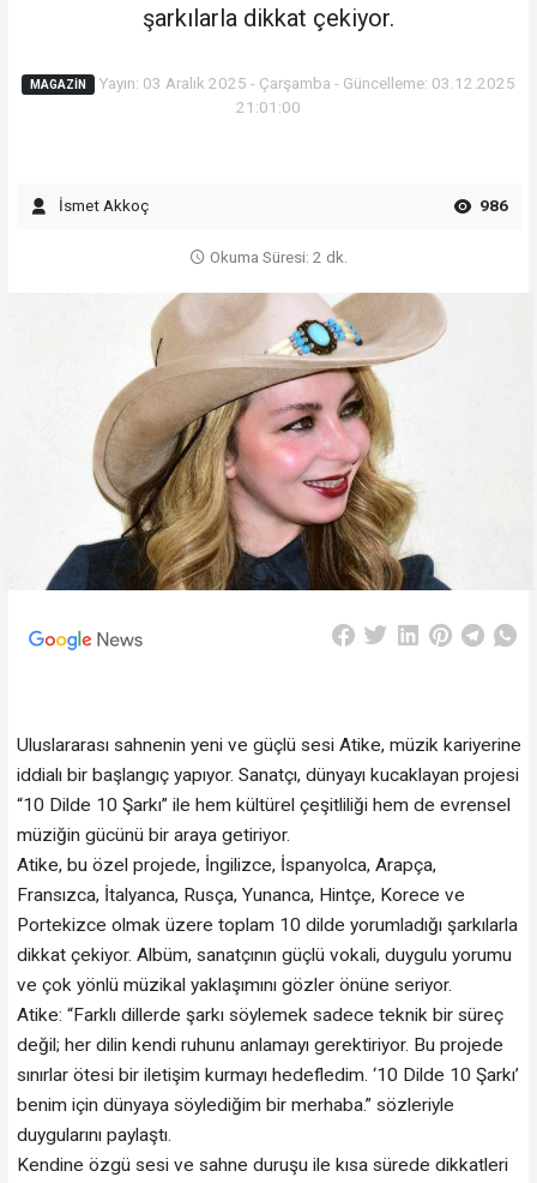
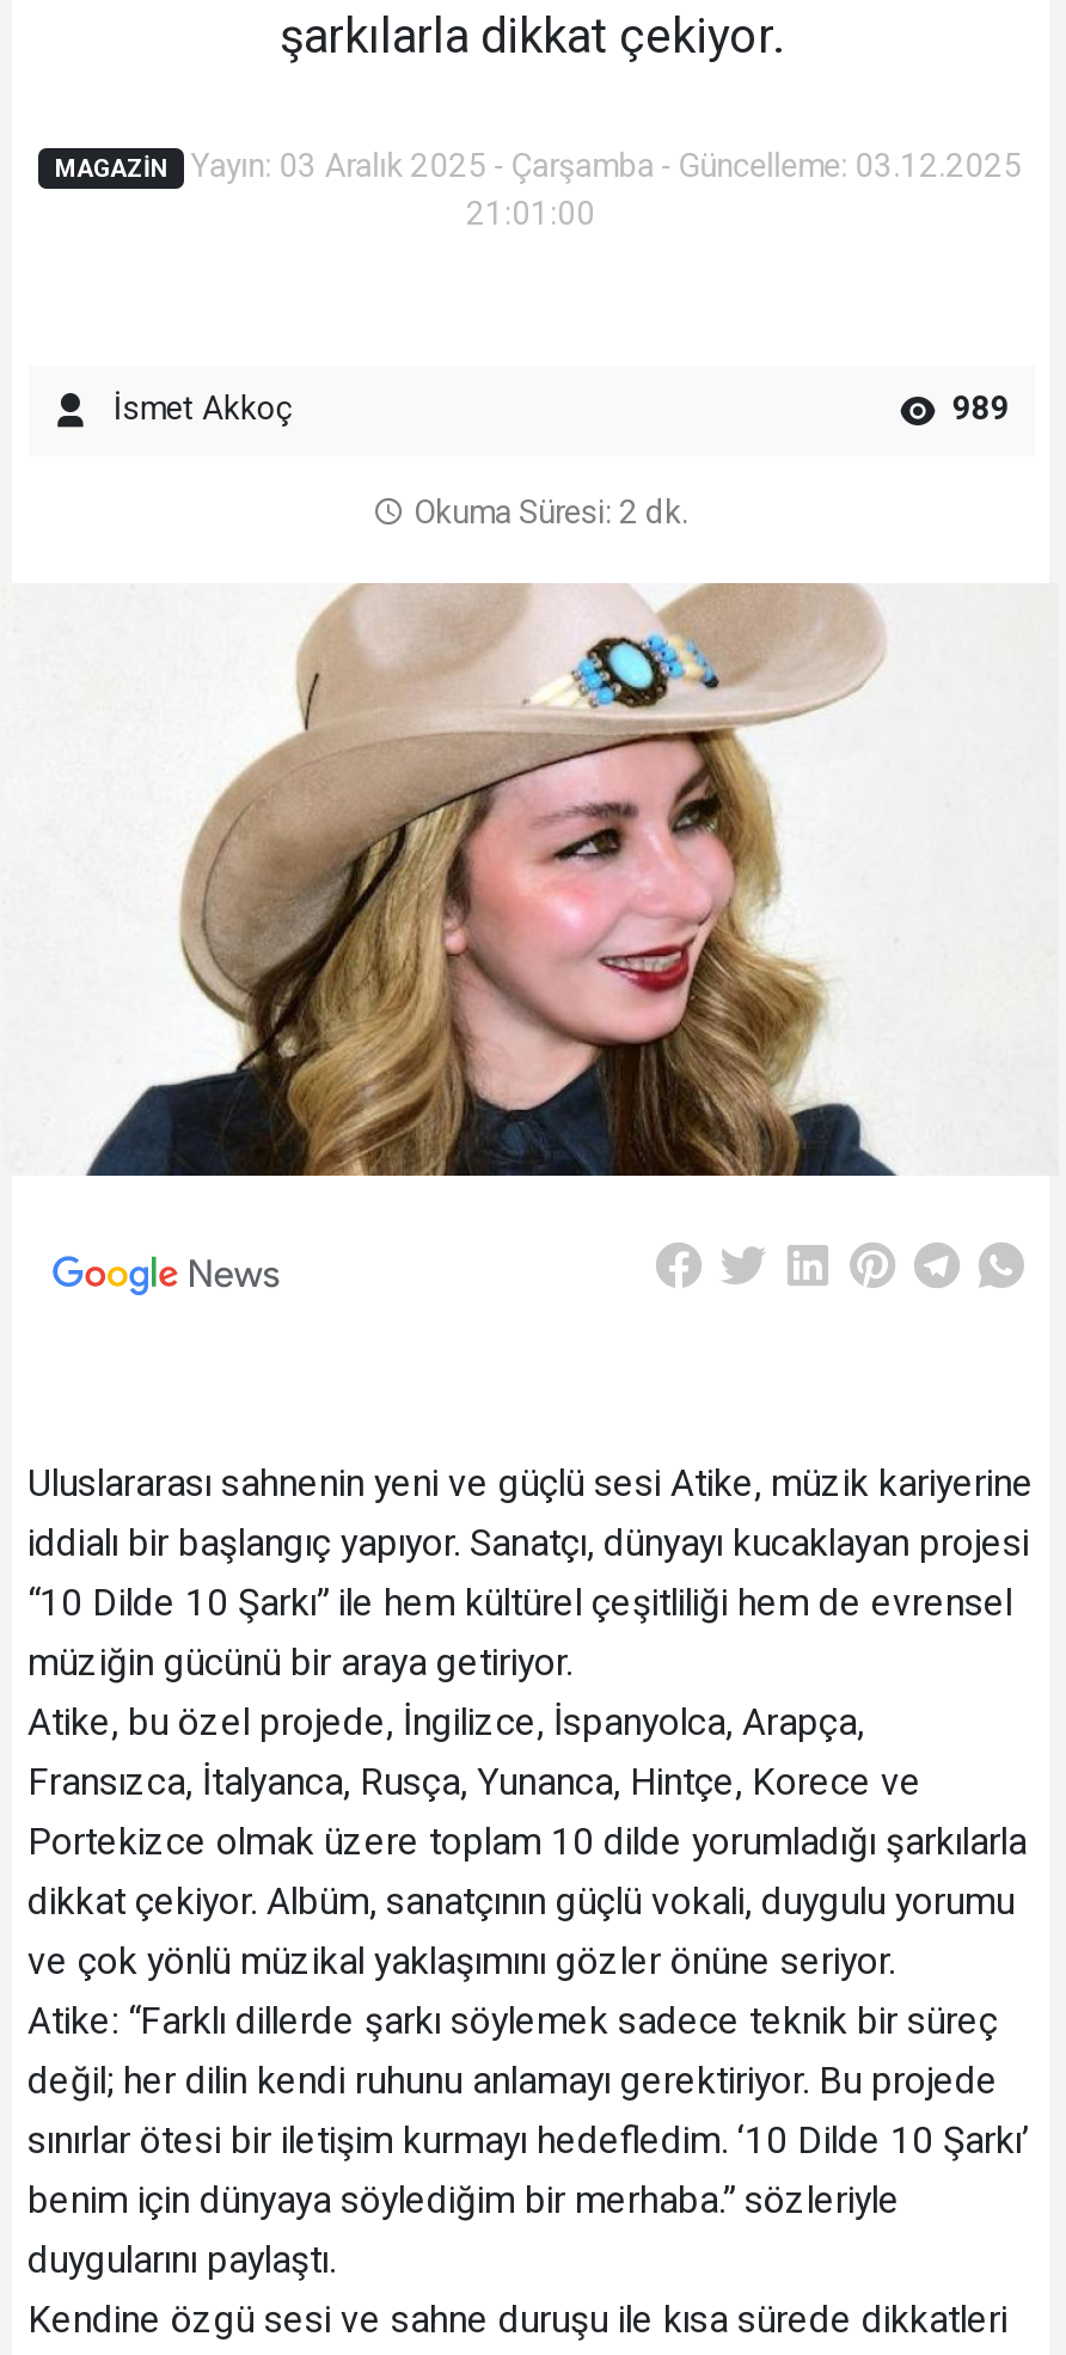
[480,195,509,214] 986 -> [952,388,1010,426] 989

